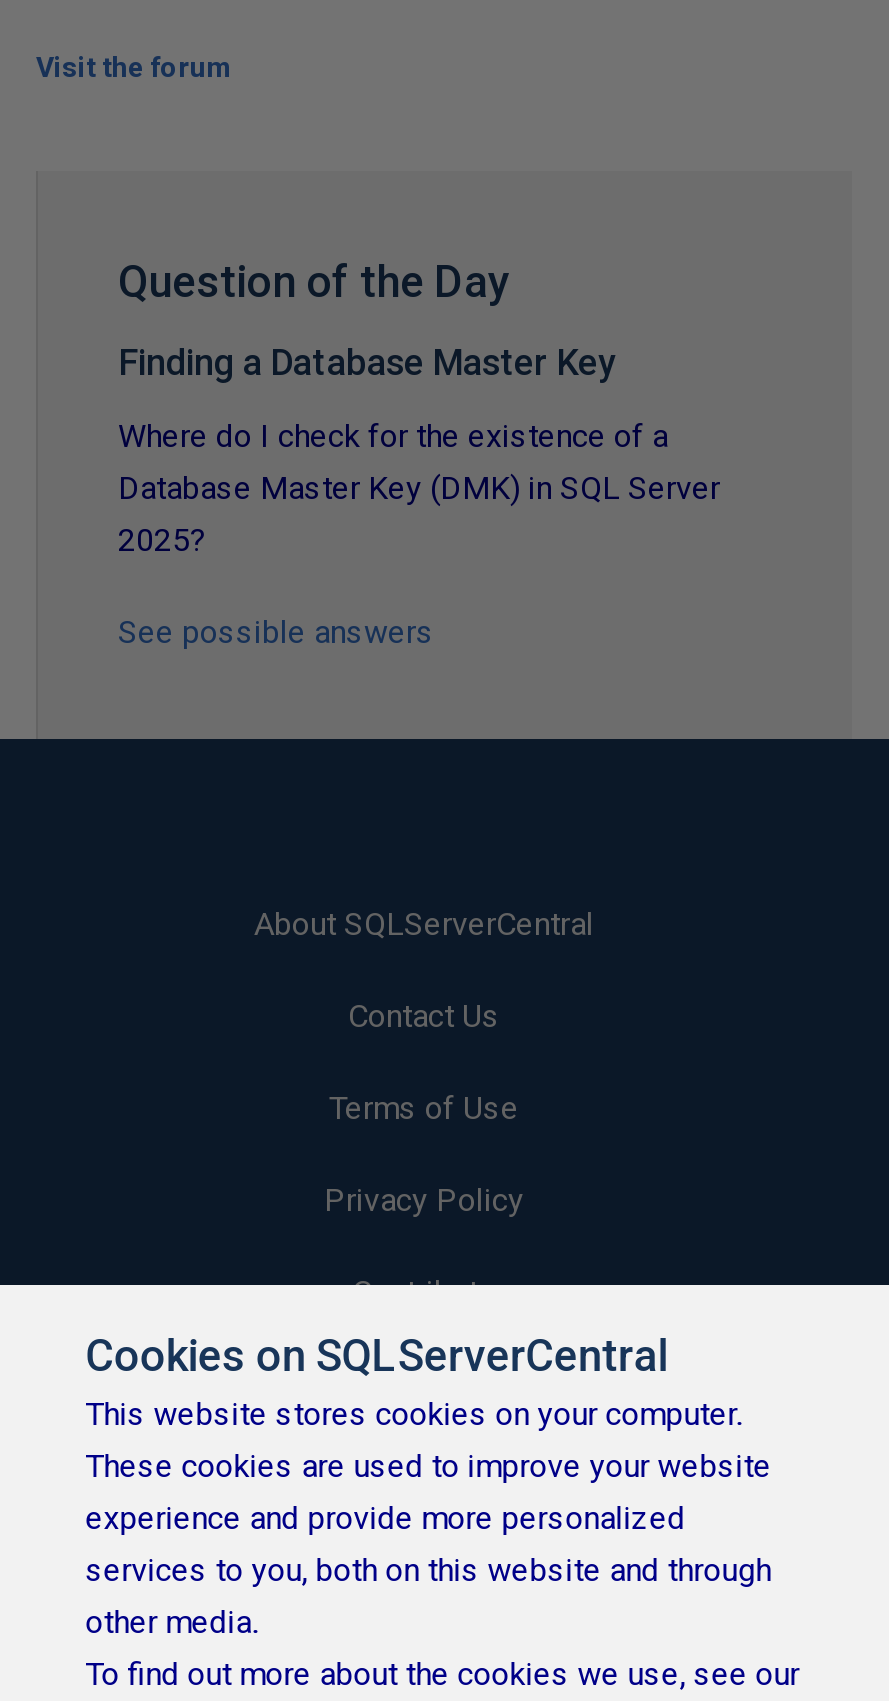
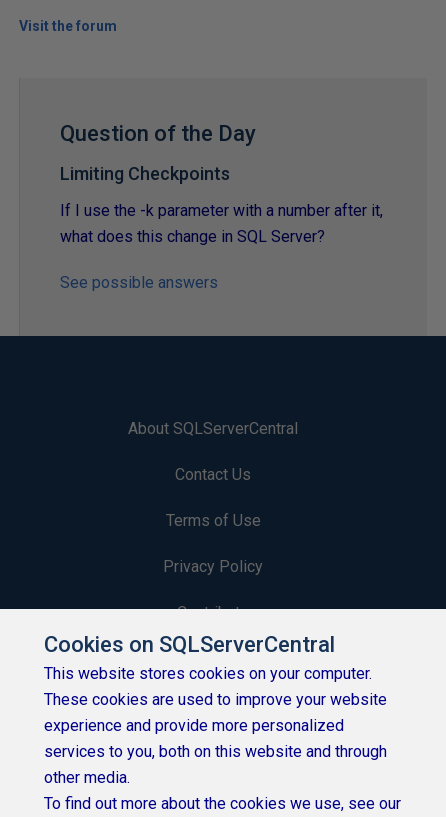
[118,341,616,383] Finding a Database Master Key -> [60,163,230,184] Limiting Checkpoints
[118,417,720,559] Where do I check for the existence of a | Database Master Key (DMK) in SQL Server | 2025? -> [60,201,383,246] If I use the -k parameter with a number after it, | what does this change in SQL Server?

